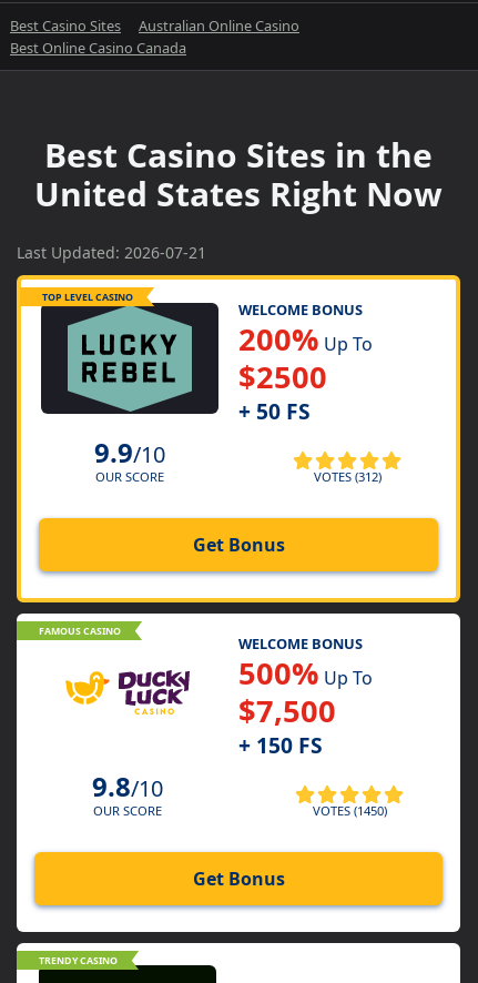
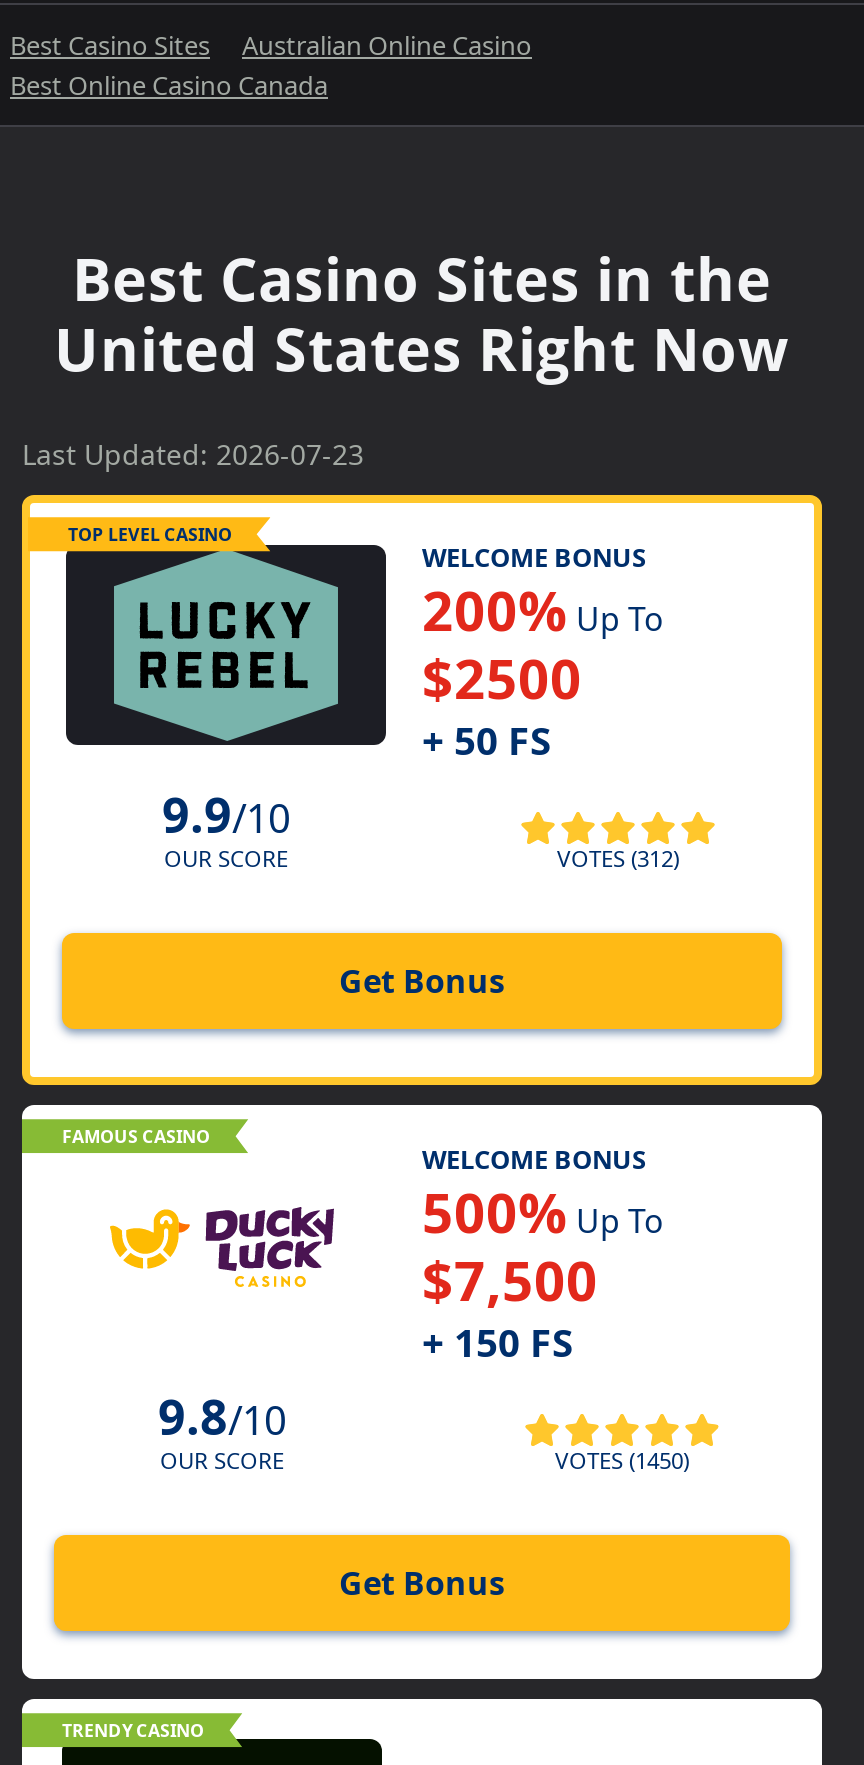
[17,242,206,263] Last Updated: 2026-07-21 -> [22,435,364,473] Last Updated: 2026-07-23

